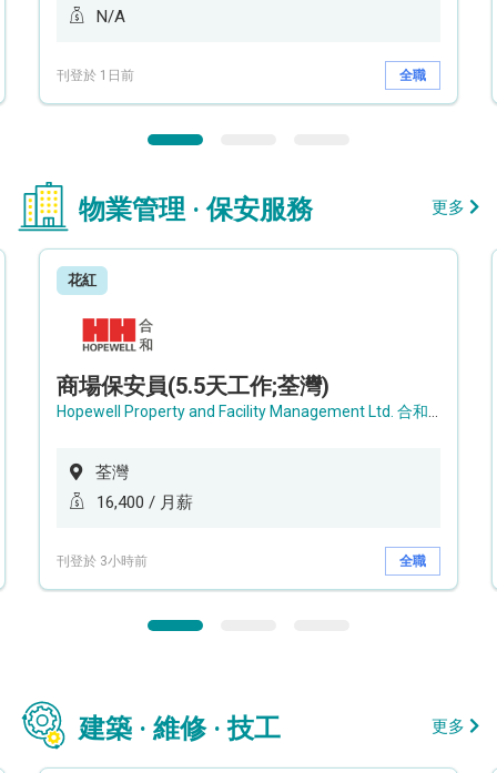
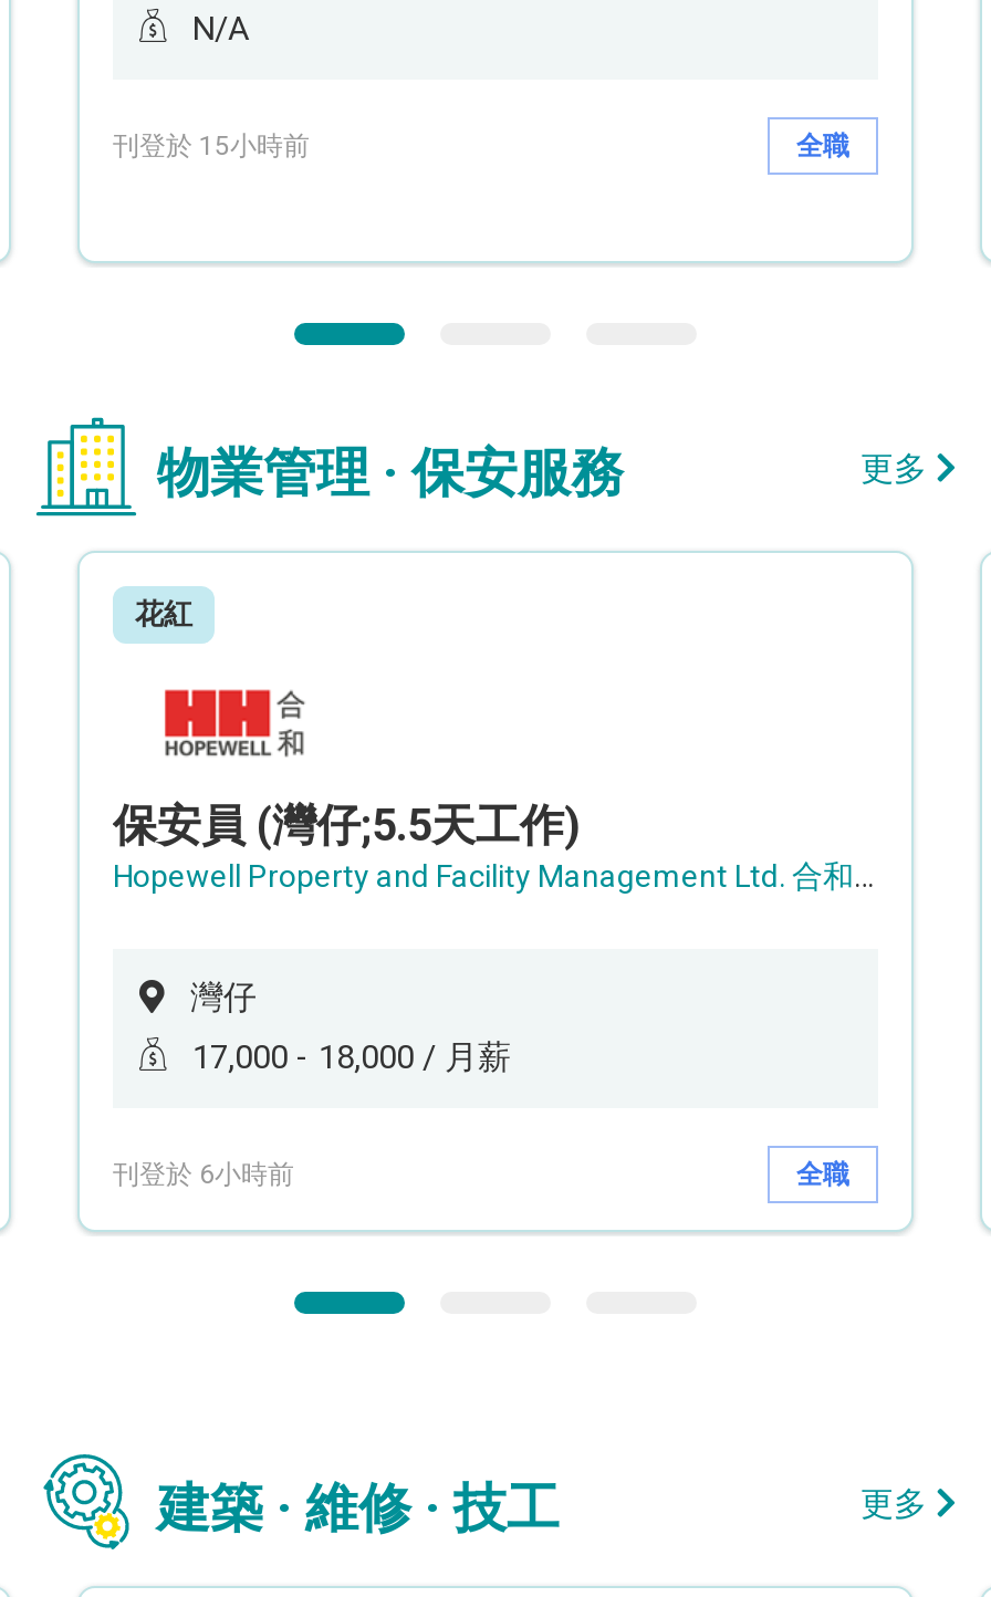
[57,67,134,83] 刊登於 1日前 -> [113,129,310,160] 刊登於 15小時前
[57,373,329,399] 商場保安員(5.5天工作;荃灣) -> [113,798,580,851] 保安員 (灣仔;5.5天工作)
[95,463,129,483] 荃灣 -> [190,978,257,1018] 灣仔
[97,493,193,513] 16,400 / 月薪 -> [192,1038,511,1078] 17,000 - 18,000 / 月薪
[57,553,148,568] 刊登於 3小時前 -> [113,1158,294,1189] 刊登於 6小時前

